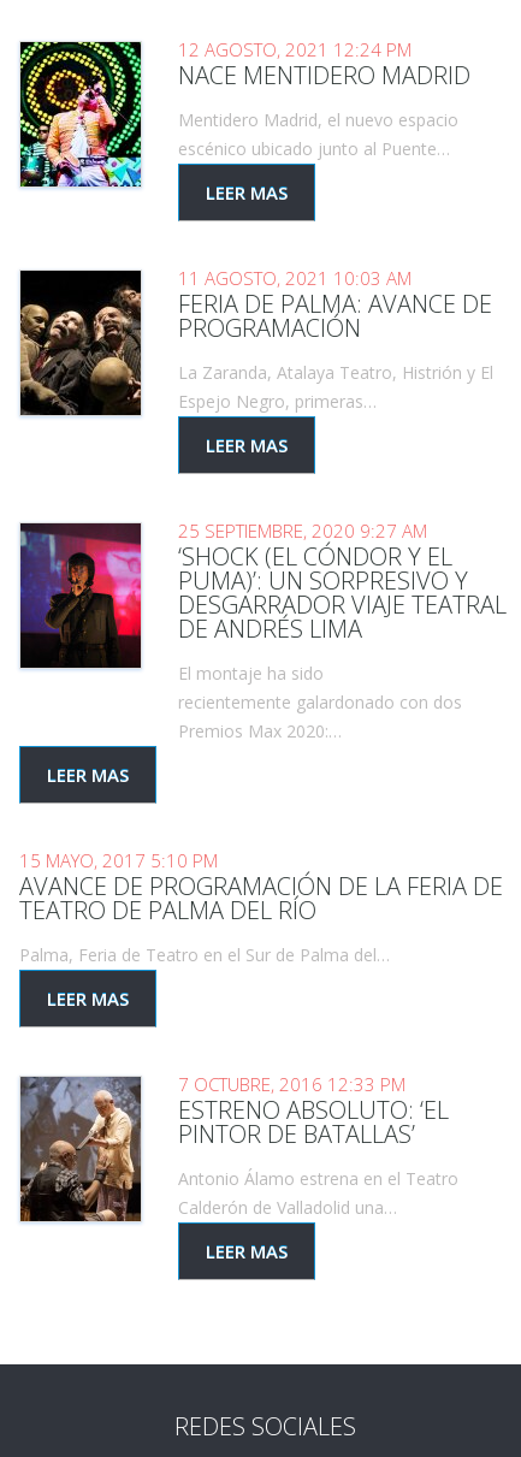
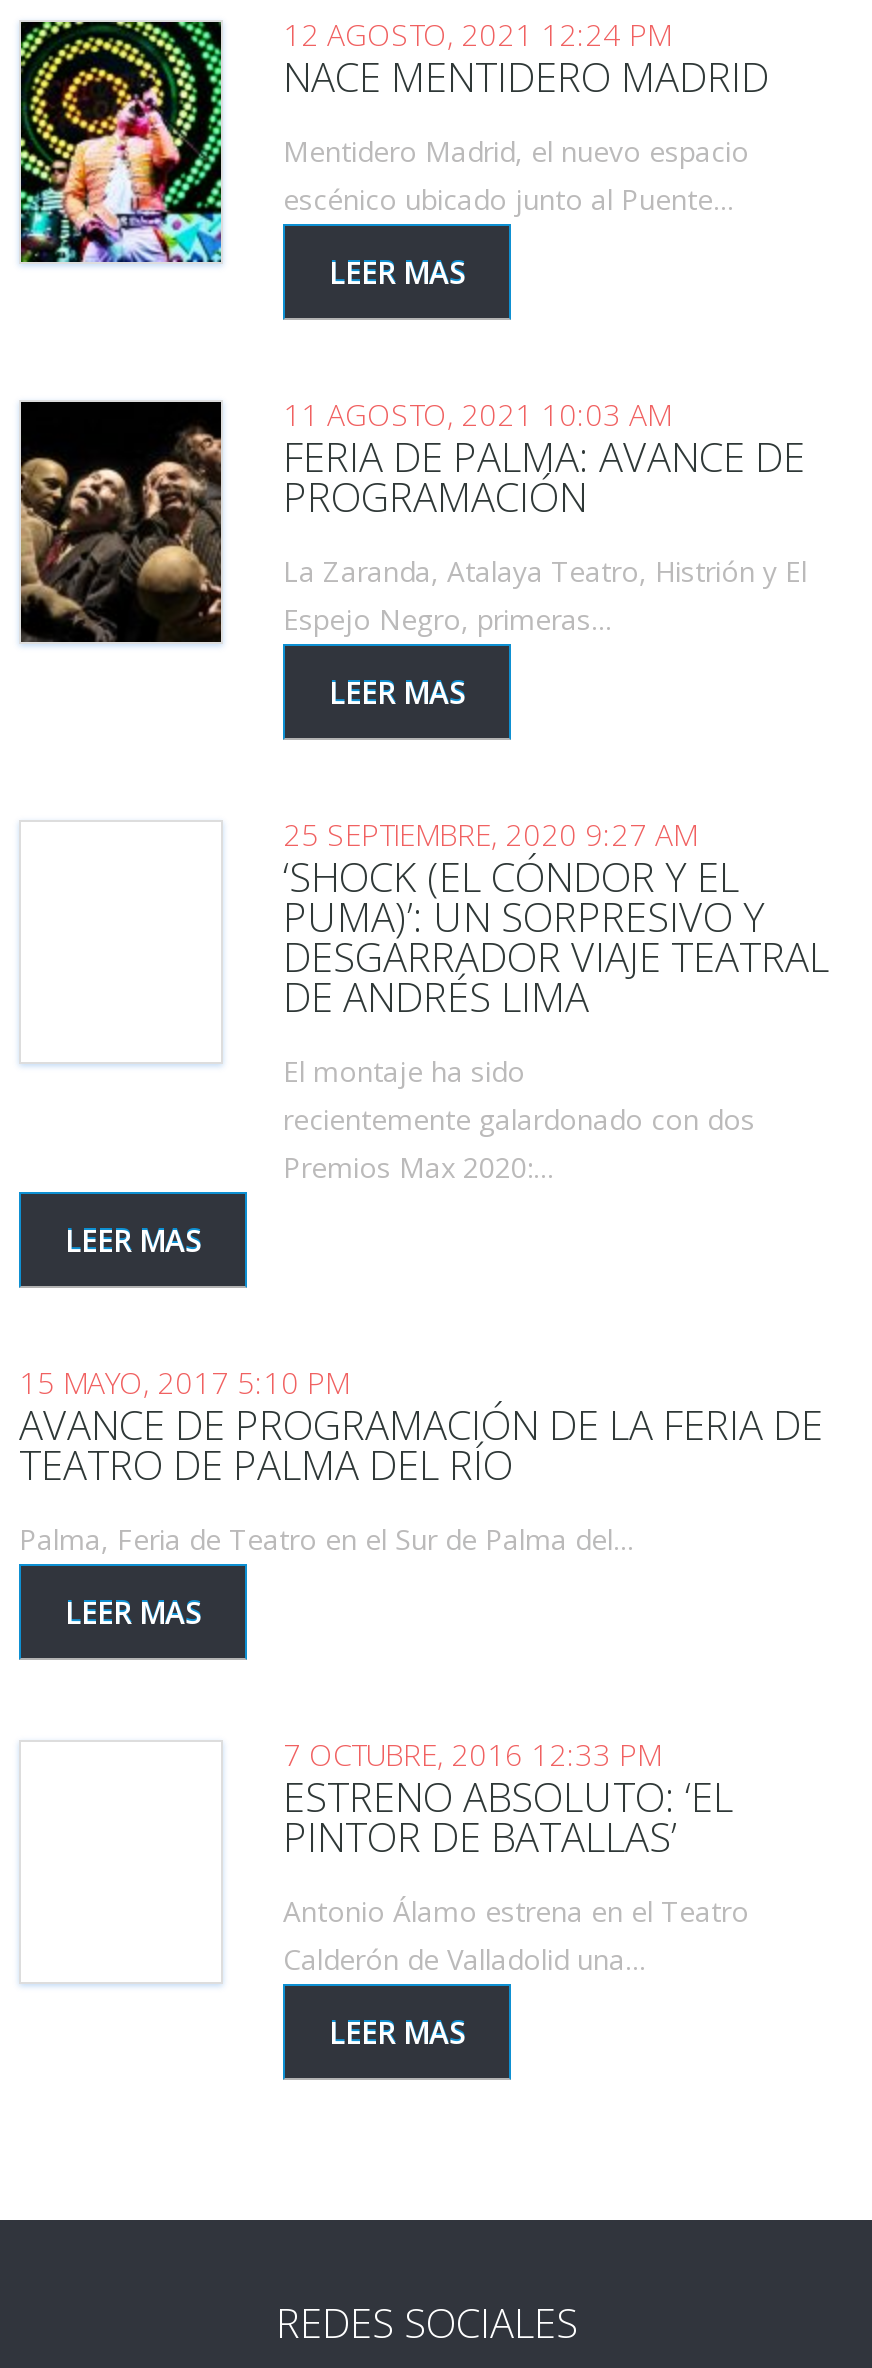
[19,522,142,669] [image] -> none
[19,1076,142,1222] [image] -> none

